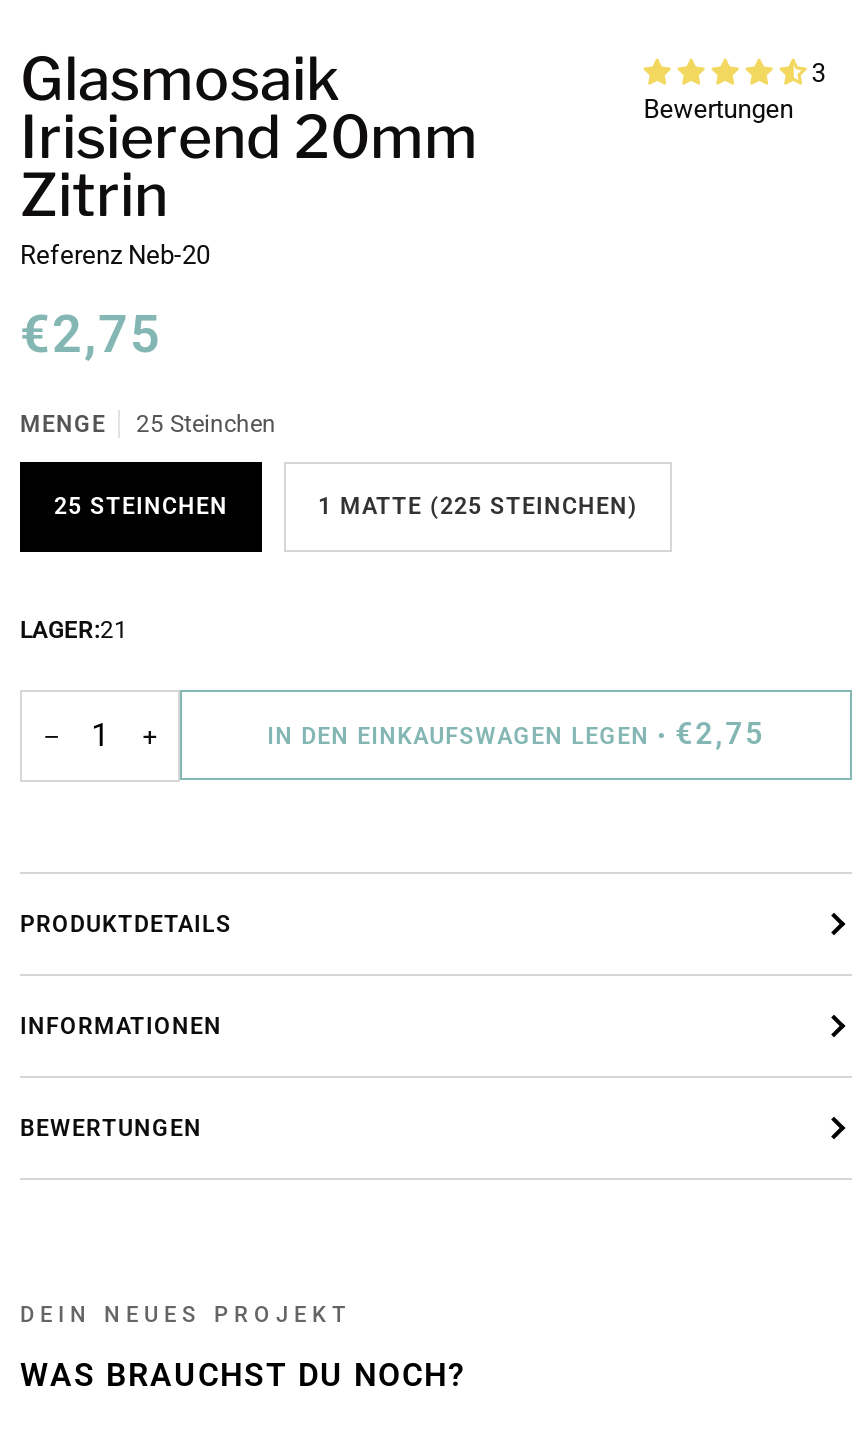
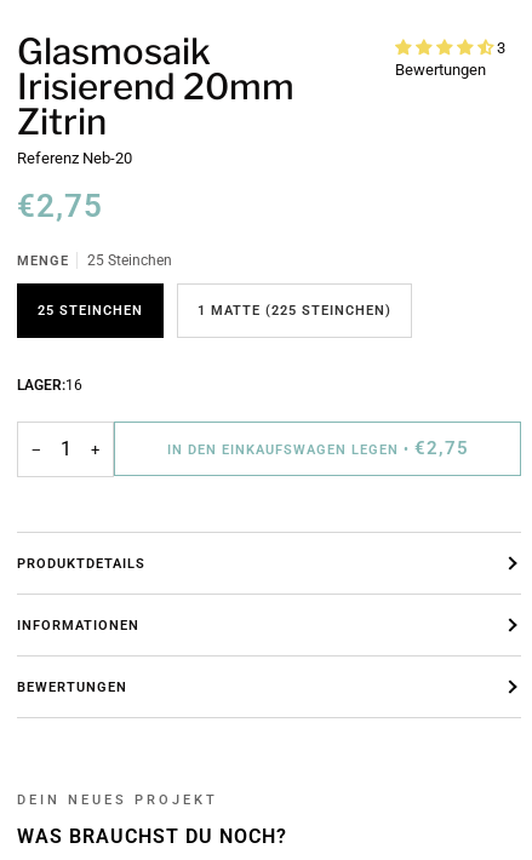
[20,616,128,644] LAGER:21 -> [17,377,82,394] LAGER:16

